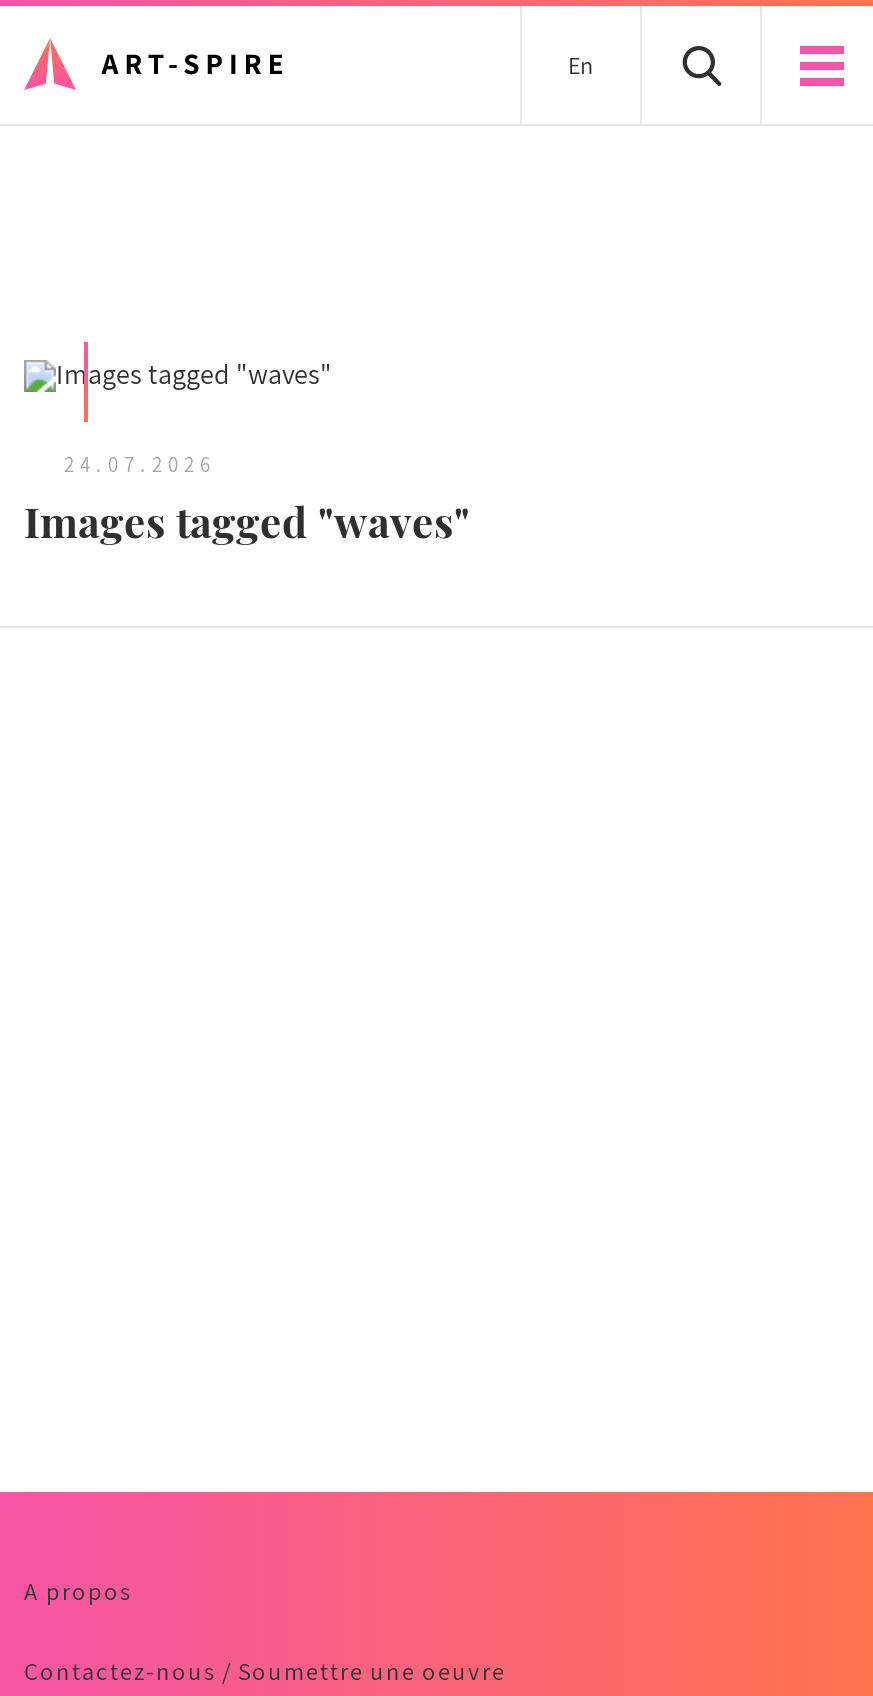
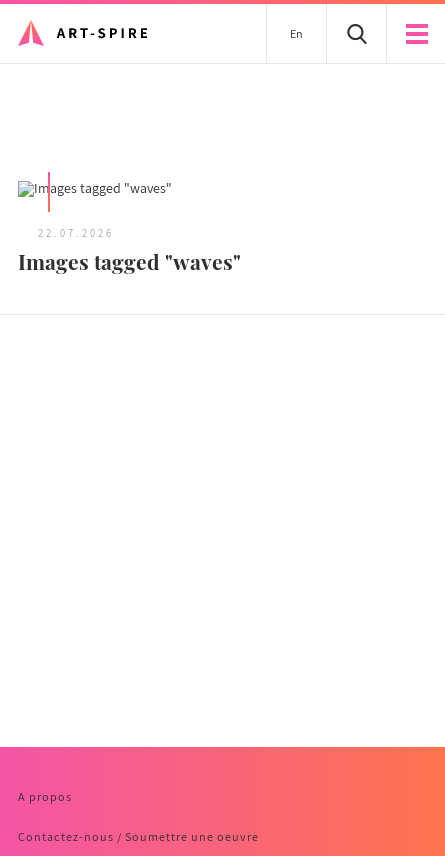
[64,450,216,478] 24.07.2026 -> [38,226,114,240] 22.07.2026

